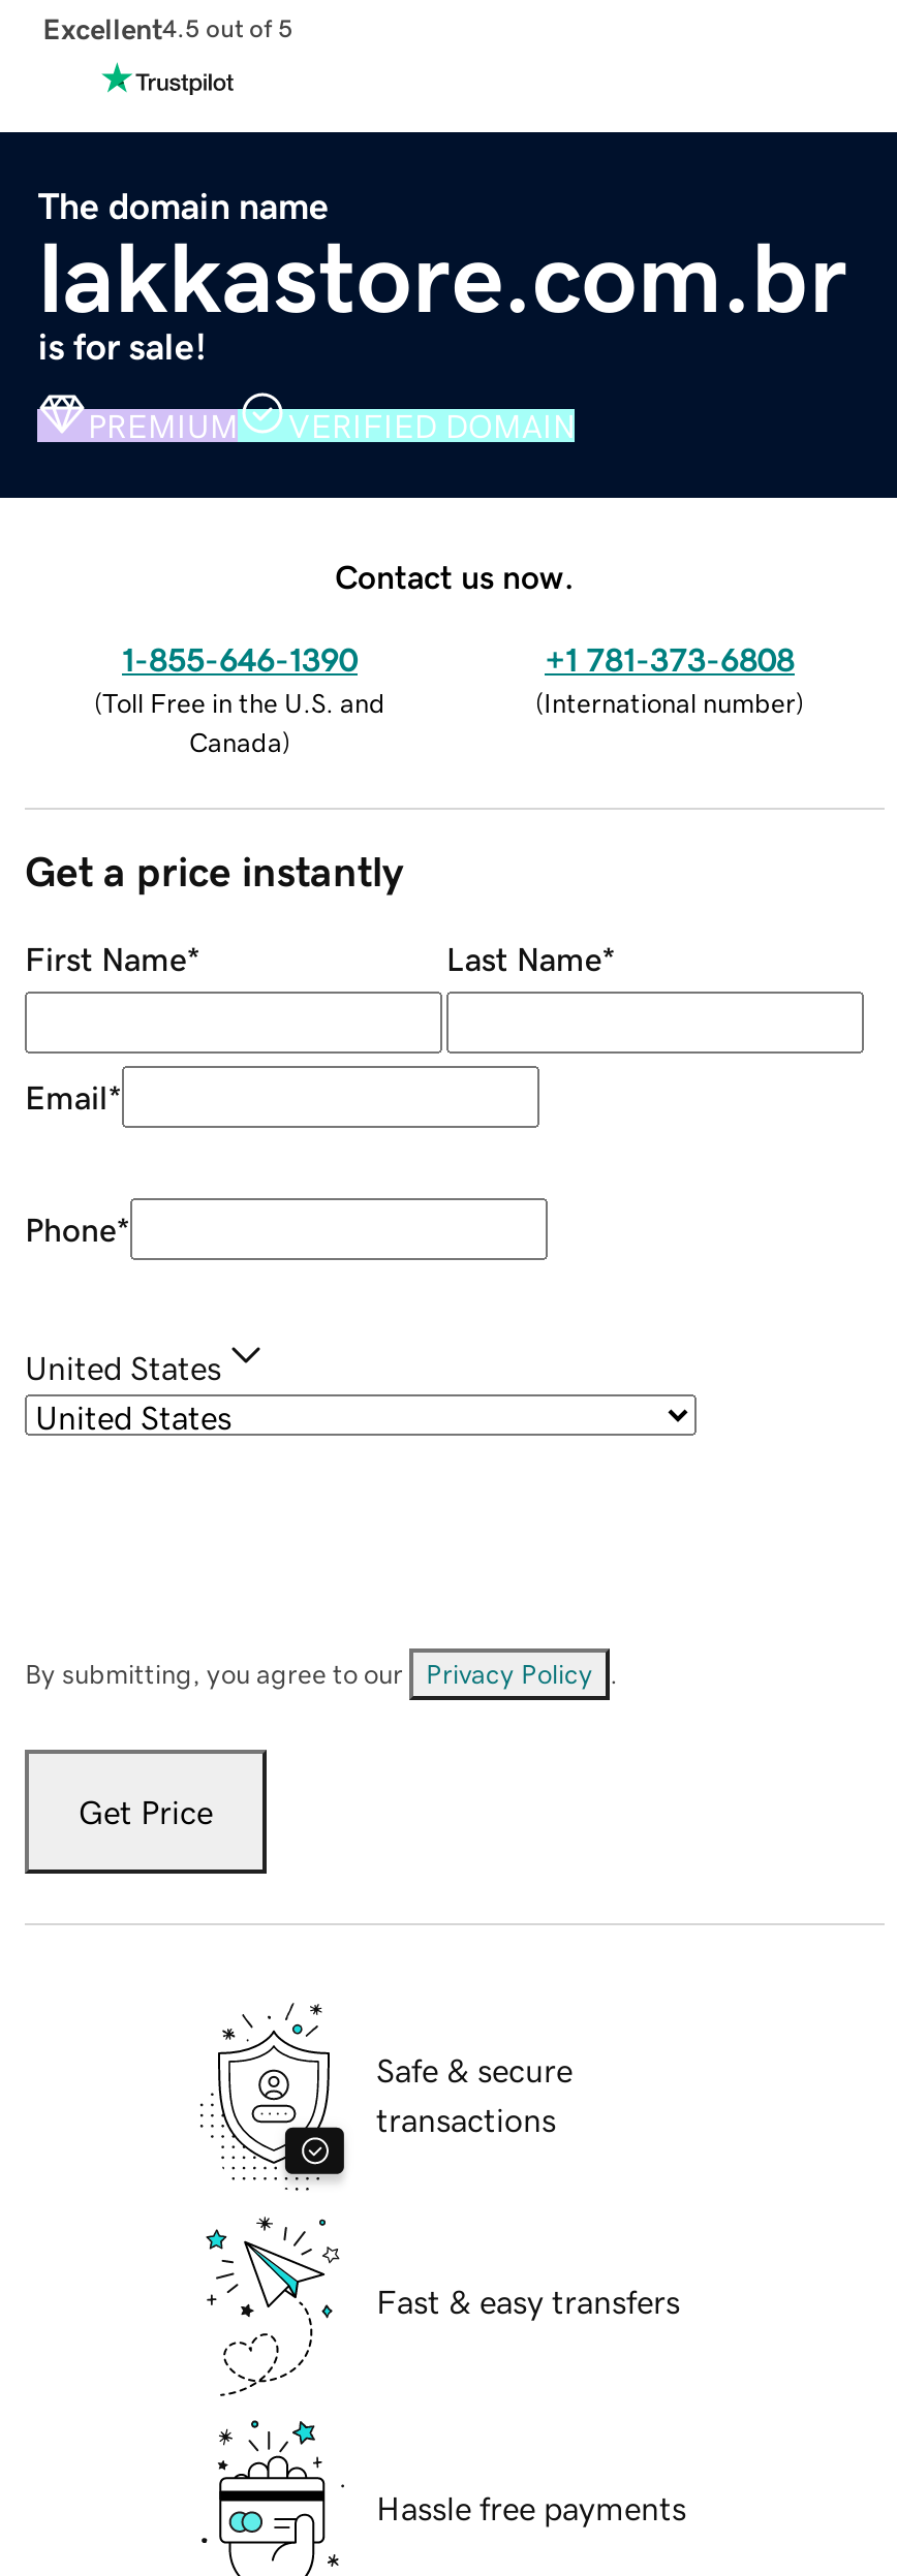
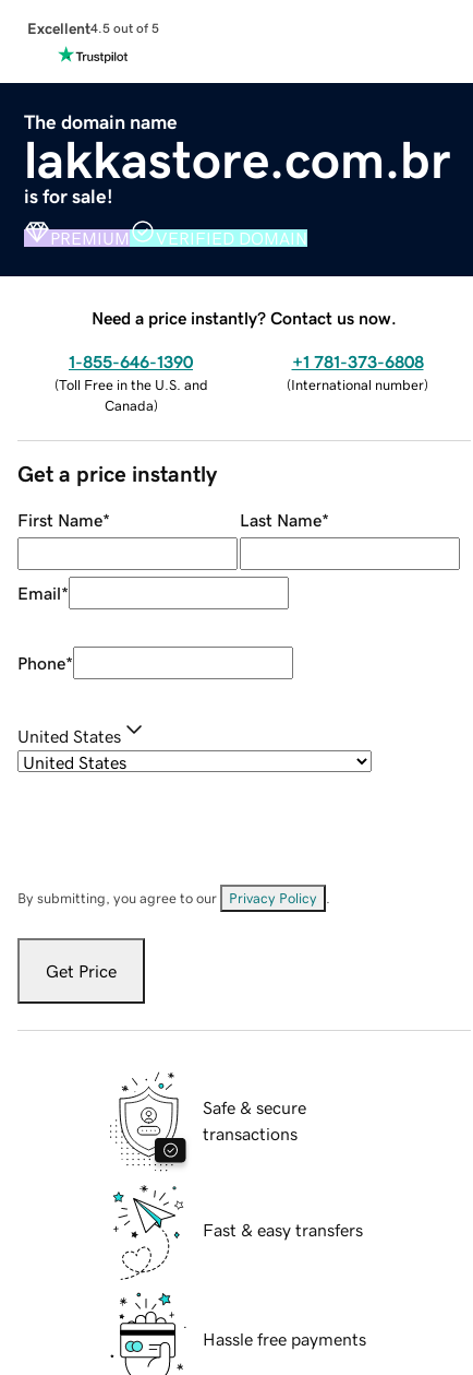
[335,559,575,592] Contact us now. -> [92,309,397,326] Need a price instantly? Contact us now.

